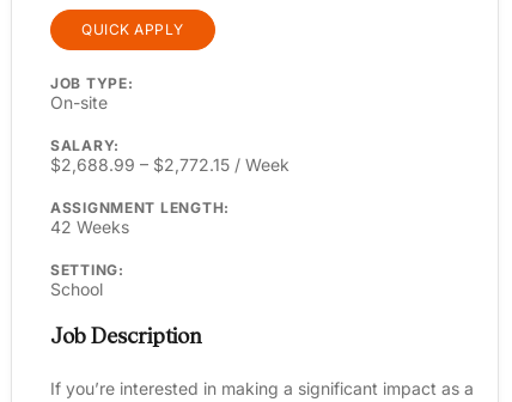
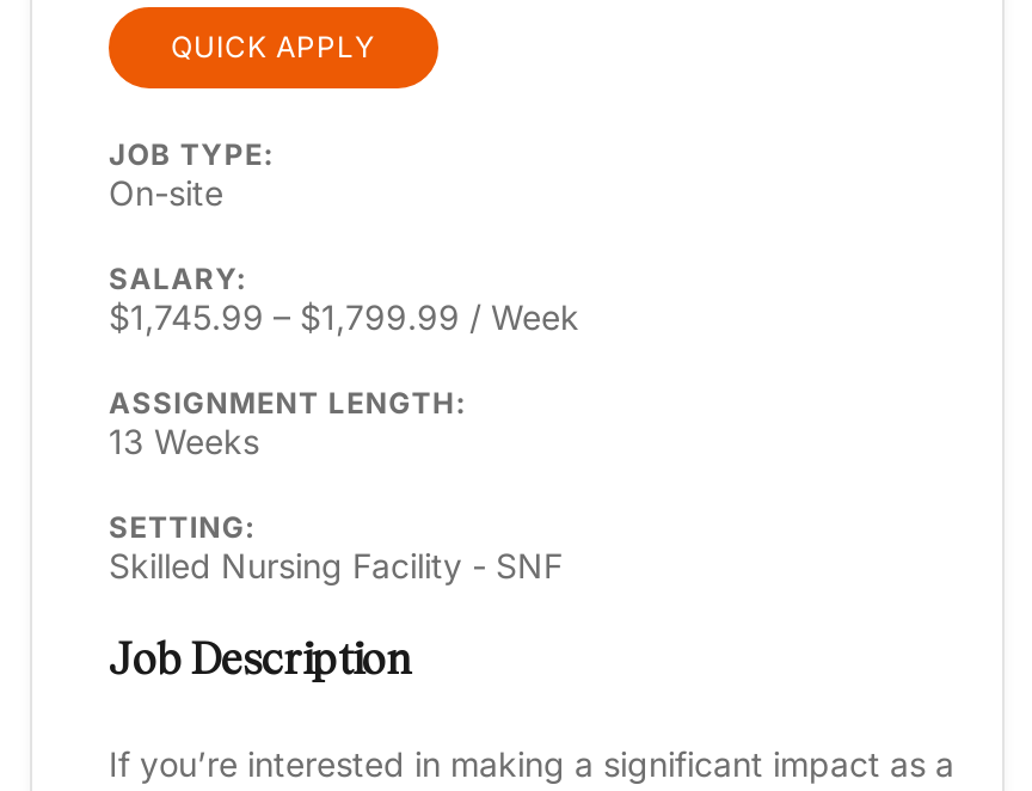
[50,154,289,175] $2,688.99 – $2,772.15 / Week -> [109,296,579,337] $1,745.99 – $1,799.99 / Week
[50,217,129,237] 42 Weeks -> [109,421,259,461] 13 Weeks
[50,279,103,299] School -> [109,545,563,585] Skilled Nursing Facility - SNF

